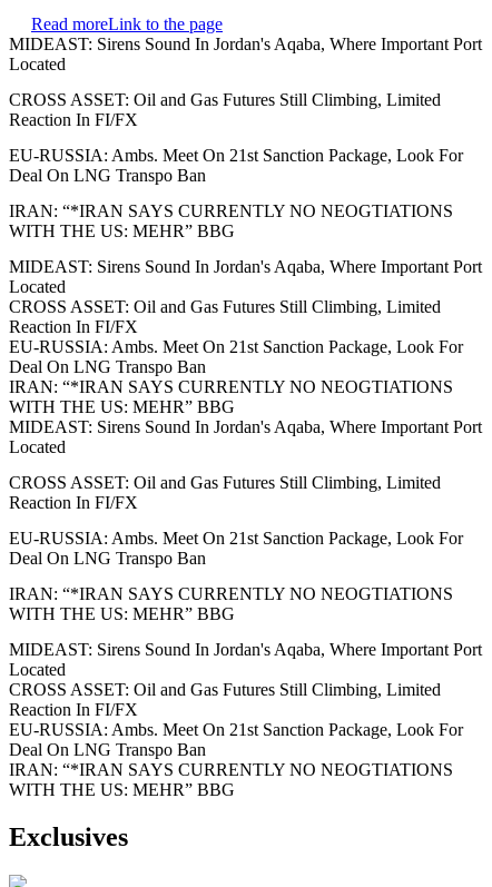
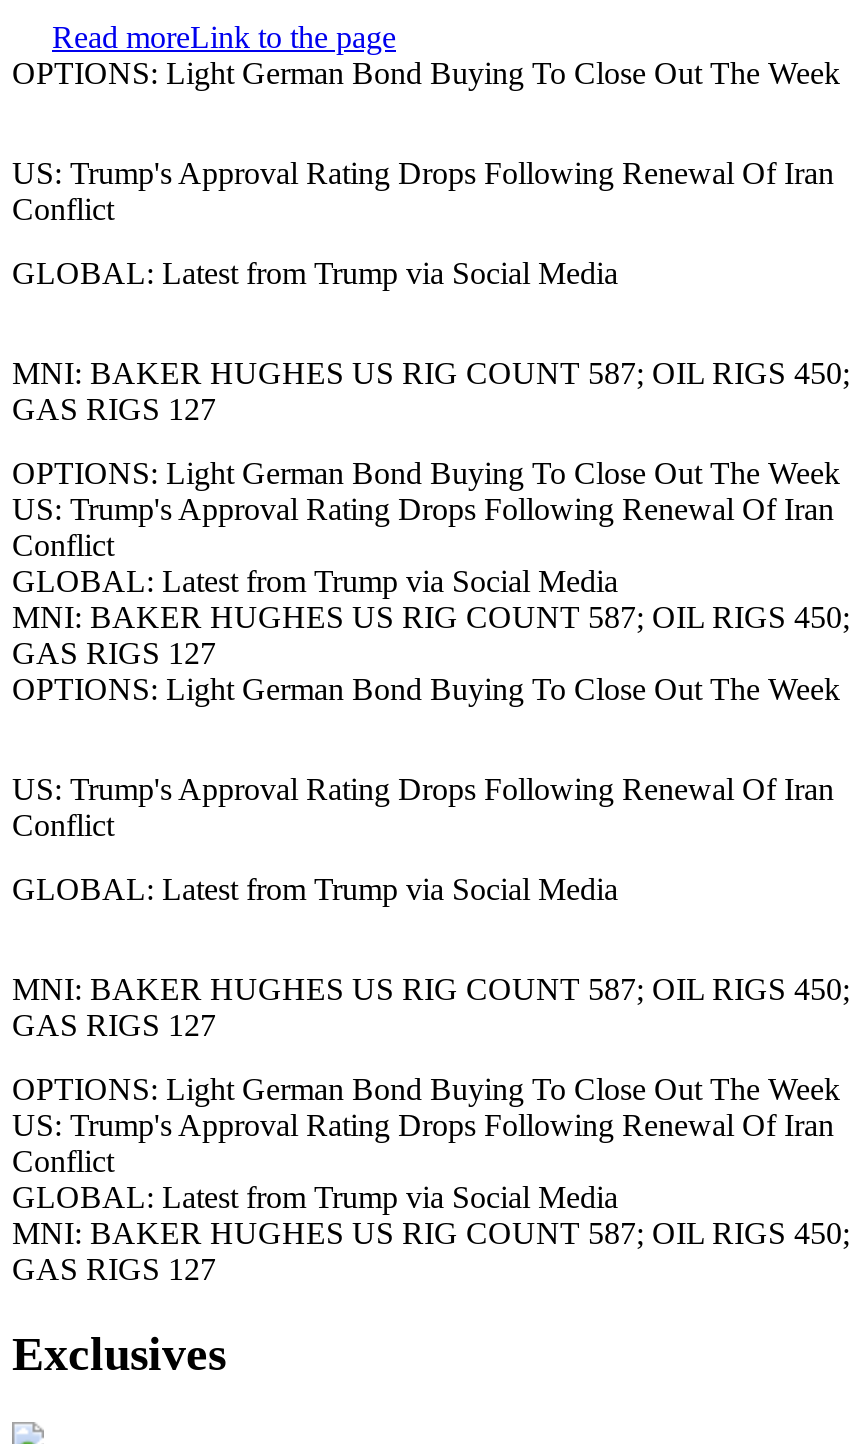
[9,35,482,74] MIDEAST: Sirens Sound In Jordan's Aqaba, Where Important Port | Located -> [12,56,840,90] OPTIONS: Light German Bond Buying To Close Out The Week
[9,90,441,129] CROSS ASSET: Oil and Gas Futures Still Climbing, Limited | Reaction In FI/FX -> [12,156,834,226] US: Trump's Approval Rating Drops Following Renewal Of Iran | Conflict
[9,146,463,185] EU-RUSSIA: Ambs. Meet On 21st Sanction Package, Look For | Deal On LNG Transpo Ban -> [12,256,618,290] GLOBAL: Latest from Trump via Social Media
[9,202,453,241] IRAN: “*IRAN SAYS CURRENTLY NO NEOGTIATIONS | WITH THE US: MEHR” BBG -> [12,356,850,426] MNI: BAKER HUGHES US RIG COUNT 587; OIL RIGS 450; | GAS RIGS 127
[9,257,482,457] MIDEAST: Sirens Sound In Jordan's Aqaba, Where Important Port | Located | CROSS ASSET: Oil and Gas Futures Still Climbing, Limited | Reaction In FI/FX | EU-RUSSIA: Ambs. Meet On 21st Sanction Package, Look For | Deal On LNG Transpo Ban | IRAN: “*IRAN SAYS CURRENTLY NO NEOGTIATIONS | WITH THE US: MEHR” BBG | MIDEAST: Sirens Sound In Jordan's Aqaba, Where Important Port | Located -> [12,456,850,706] OPTIONS: Light German Bond Buying To Close Out The Week | US: Trump's Approval Rating Drops Following Renewal Of Iran | Conflict | GLOBAL: Latest from Trump via Social Media | MNI: BAKER HUGHES US RIG COUNT 587; OIL RIGS 450; | GAS RIGS 127 | OPTIONS: Light German Bond Buying To Close Out The Week
[9,473,441,512] CROSS ASSET: Oil and Gas Futures Still Climbing, Limited | Reaction In FI/FX -> [12,772,834,842] US: Trump's Approval Rating Drops Following Renewal Of Iran | Conflict
[9,529,463,568] EU-RUSSIA: Ambs. Meet On 21st Sanction Package, Look For | Deal On LNG Transpo Ban -> [12,872,618,906] GLOBAL: Latest from Trump via Social Media
[9,585,453,623] IRAN: “*IRAN SAYS CURRENTLY NO NEOGTIATIONS | WITH THE US: MEHR” BBG -> [12,972,850,1042] MNI: BAKER HUGHES US RIG COUNT 587; OIL RIGS 450; | GAS RIGS 127
[9,640,482,799] MIDEAST: Sirens Sound In Jordan's Aqaba, Where Important Port | Located | CROSS ASSET: Oil and Gas Futures Still Climbing, Limited | Reaction In FI/FX | EU-RUSSIA: Ambs. Meet On 21st Sanction Package, Look For | Deal On LNG Transpo Ban | IRAN: “*IRAN SAYS CURRENTLY NO NEOGTIATIONS | WITH THE US: MEHR” BBG -> [12,1072,850,1286] OPTIONS: Light German Bond Buying To Close Out The Week | US: Trump's Approval Rating Drops Following Renewal Of Iran | Conflict | GLOBAL: Latest from Trump via Social Media | MNI: BAKER HUGHES US RIG COUNT 587; OIL RIGS 450; | GAS RIGS 127

